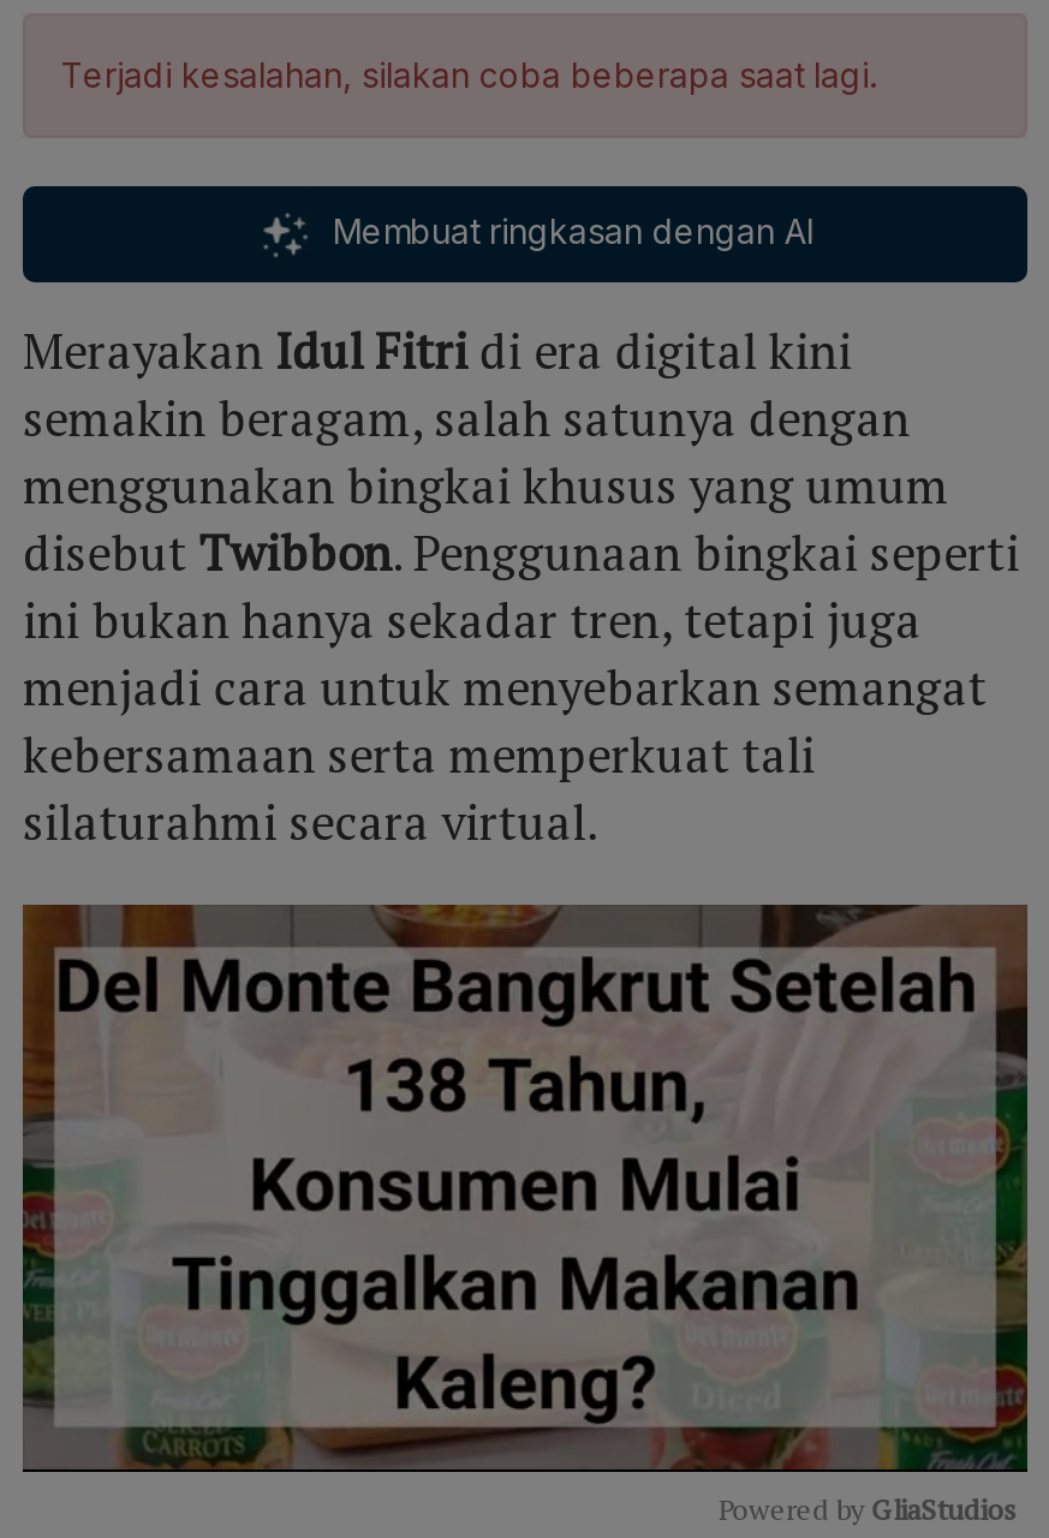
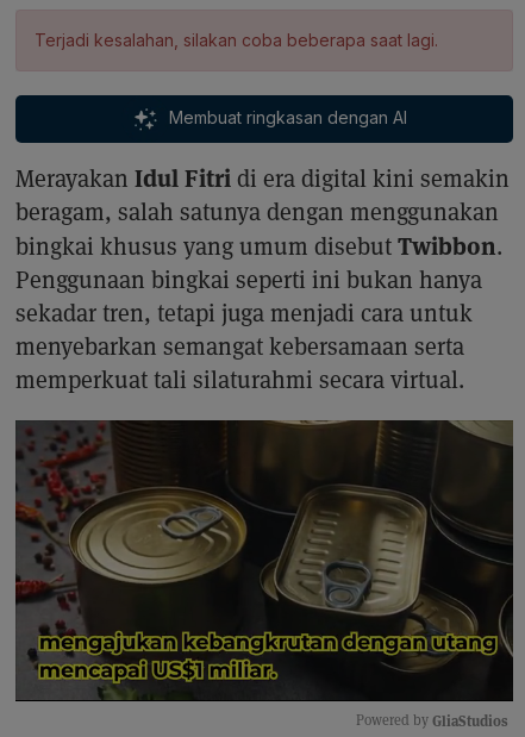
[20,902,1030,1472] [image] -> [14,419,514,701] [image]

